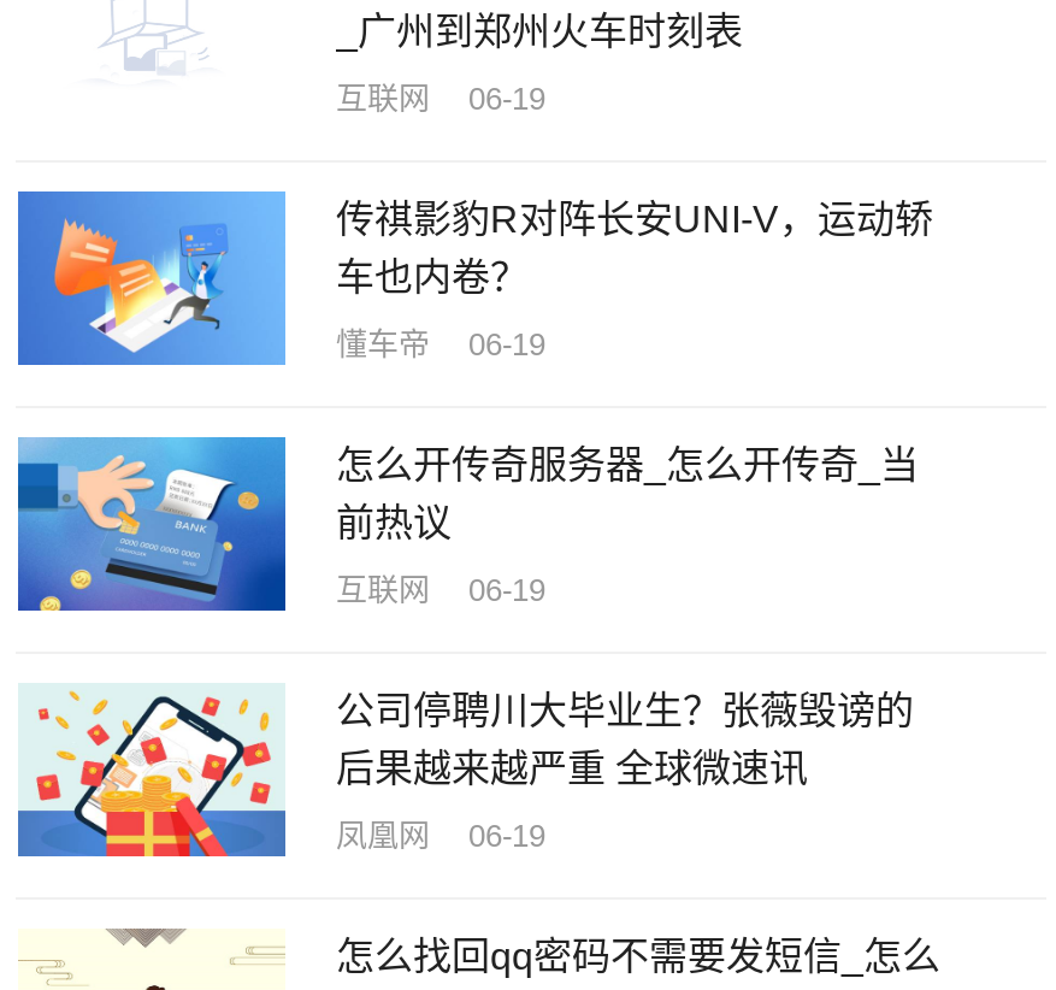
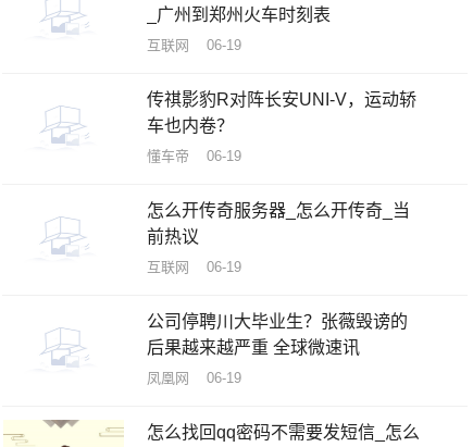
[16,188,288,369] [image] -> none
[16,434,288,614] [image] -> none
[16,684,288,860] [image] -> none

